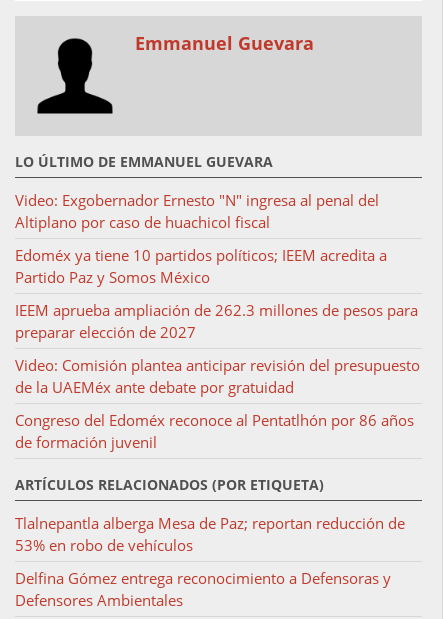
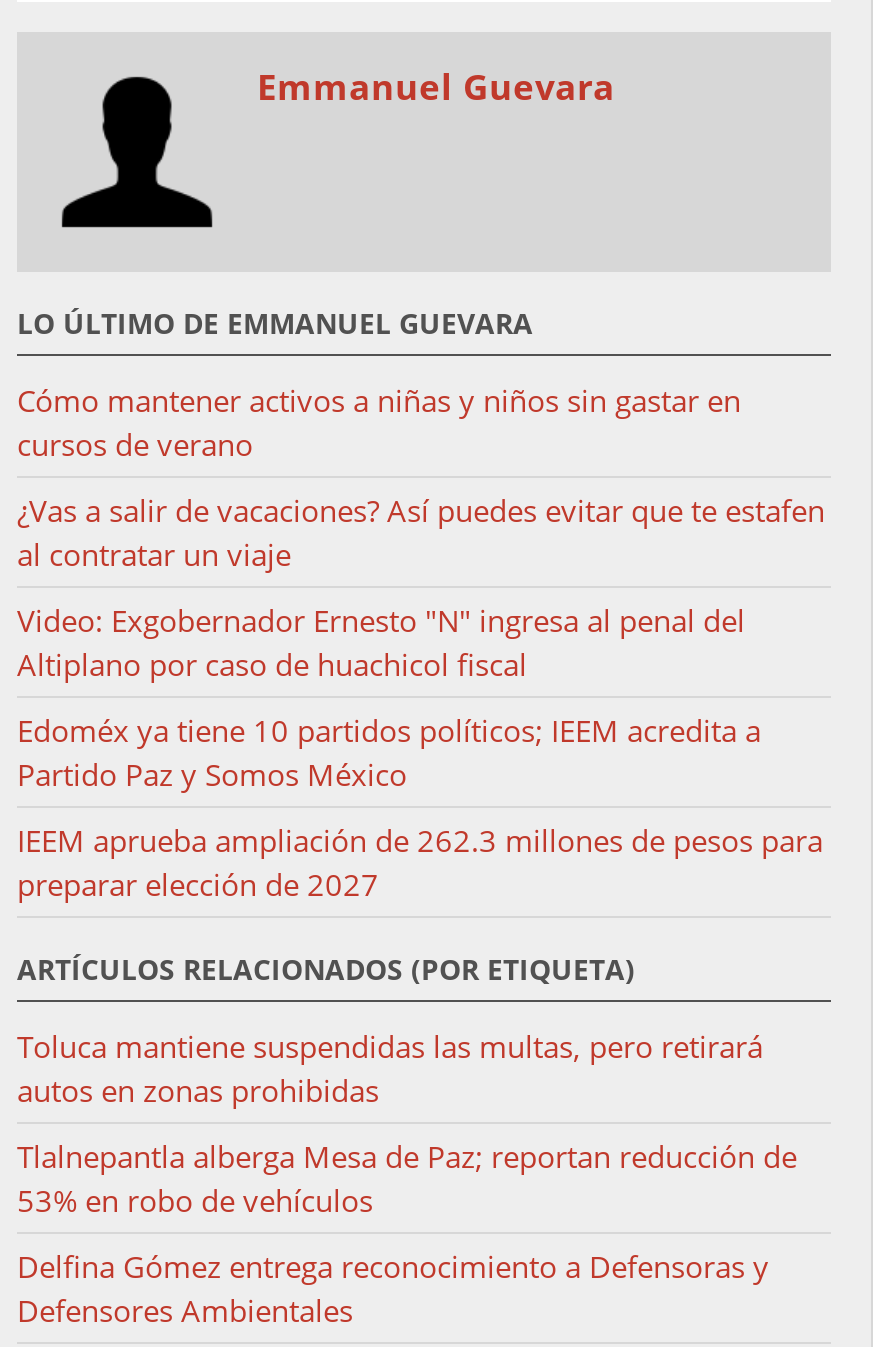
none -> [17,379,825,573] Cómo mantener activos a niñas y niños sin gastar en | cursos de verano | ¿Vas a salir de vacaciones? Así puedes evitar que te estafen | al contratar un viaje
moved [15,190,418,342] -> [17,599,823,903]: Video: Exgobernador Ernesto "N" ingresa al penal del | Altiplano por caso de huachicol fiscal | Edoméx ya tiene 10 partidos políticos; IEEM acredita a | Partido Paz y Somos México | IEEM aprueba ampliación de 262.3 millones de pesos para | preparar elección de 2027
[15,355,420,452] Video: Comisión plantea anticipar revisión del presupuesto | de la UAEMéx ante debate por gratuidad | Congreso del Edoméx reconoce al Pentatlhón por 86 años | de formación juvenil -> none
none -> [17,1025,763,1109] Toluca mantiene suspendidas las multas, pero retirará | autos en zonas prohibidas

